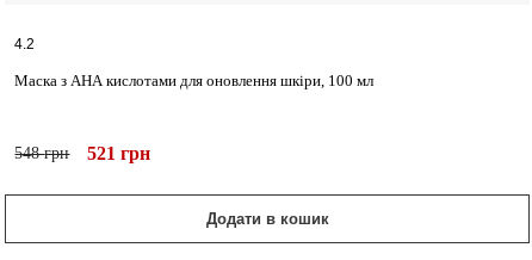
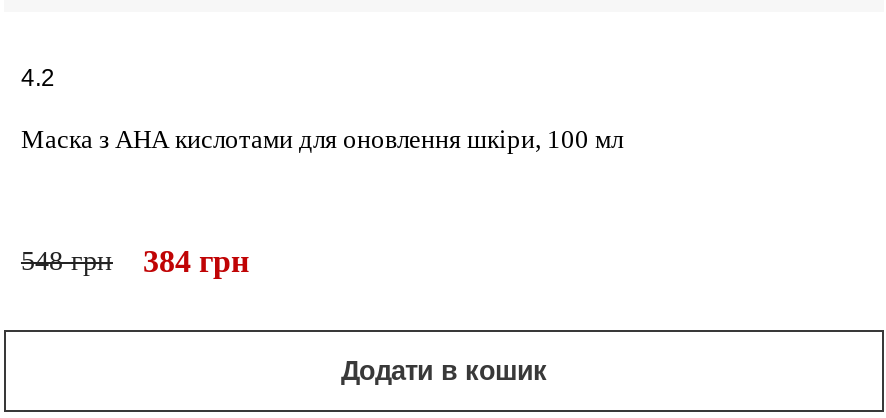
[88,143,151,163] 521 грн -> [143,245,249,279] 384 грн

